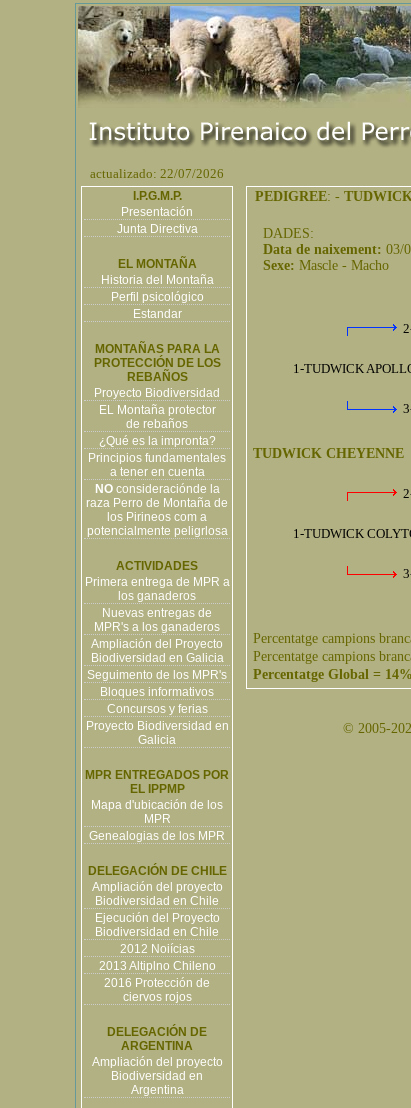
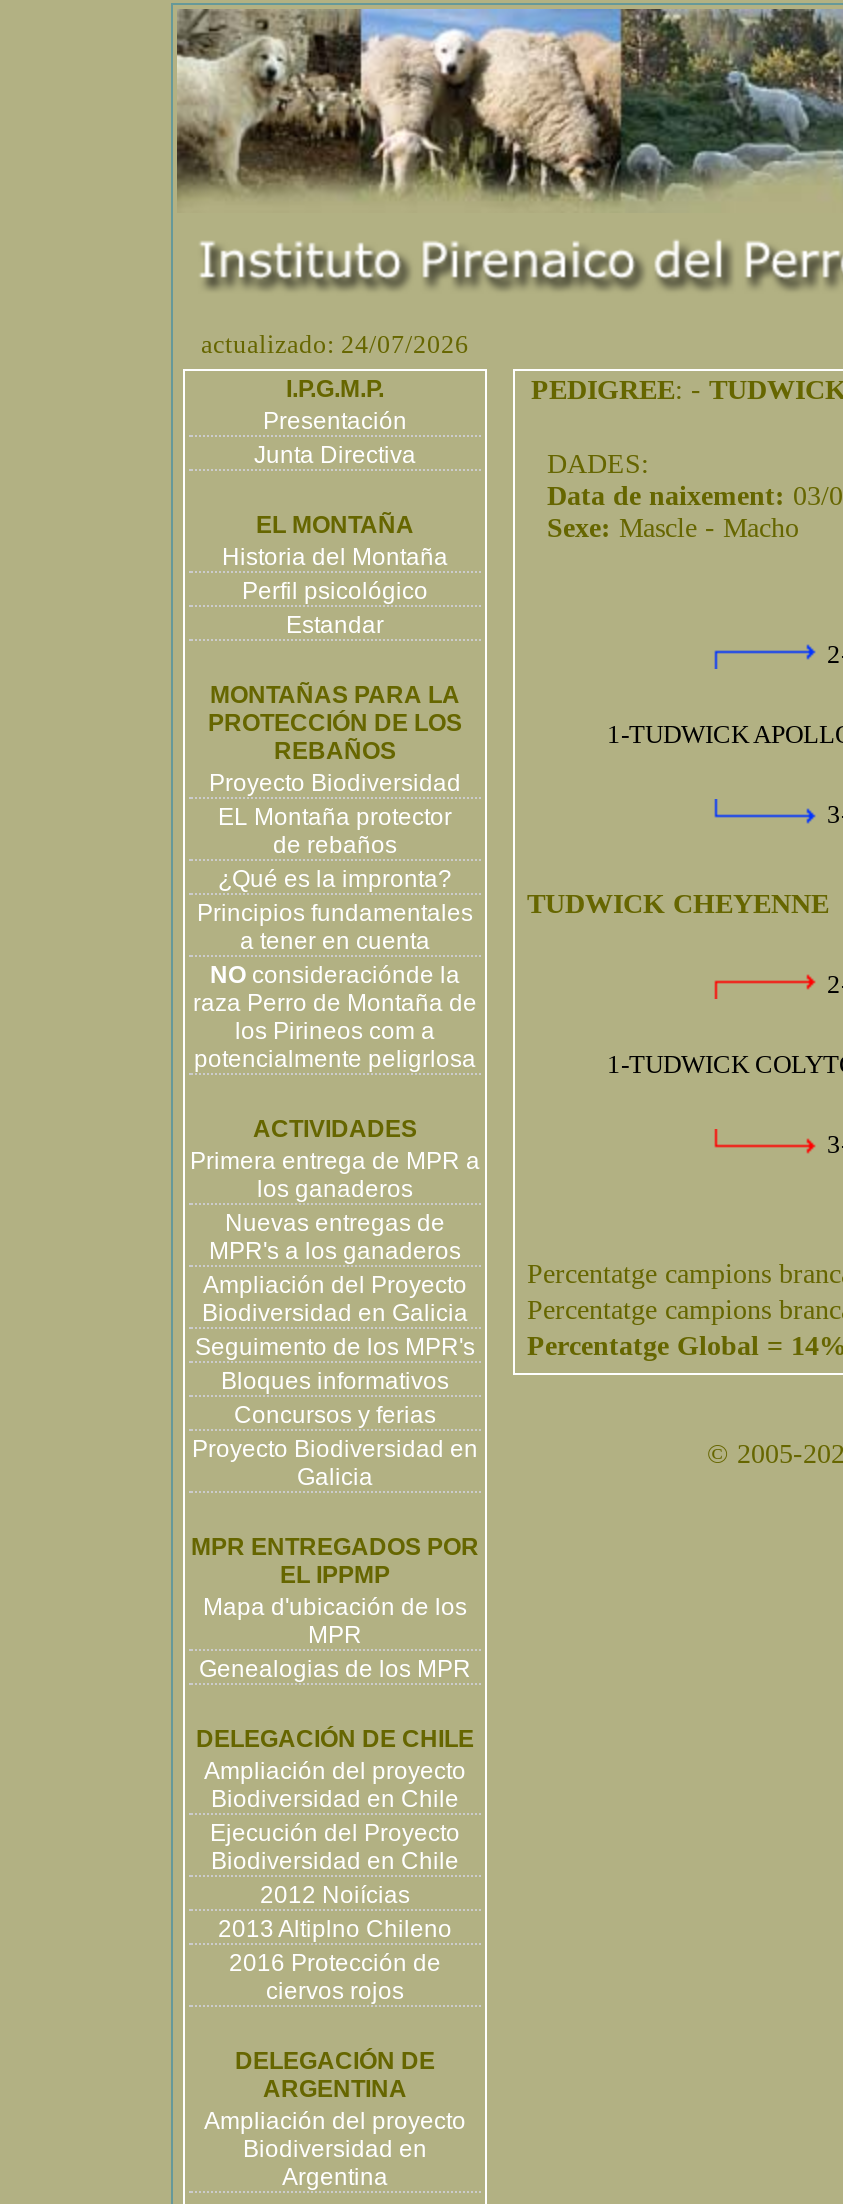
[81,166,224,181] actualizado: 22/07/2026 -> [183,329,469,359] actualizado: 24/07/2026

